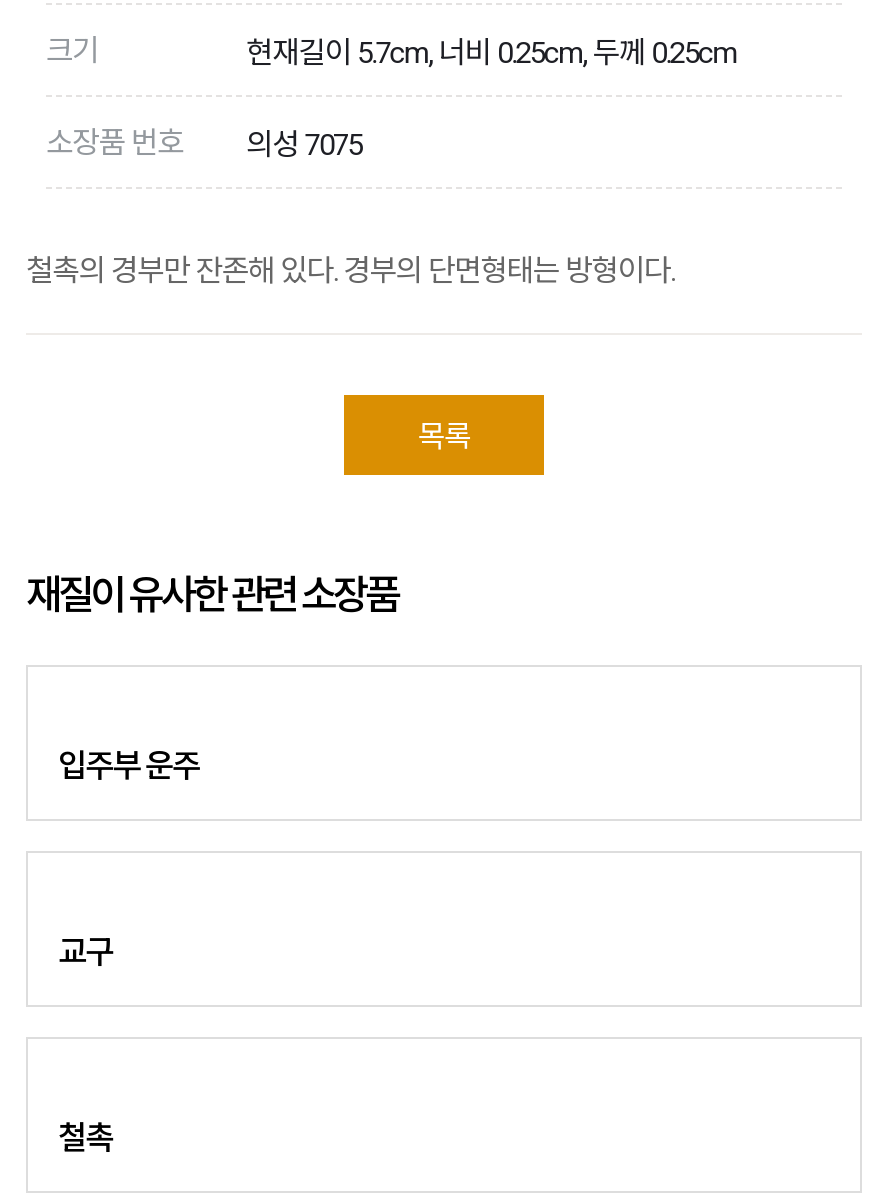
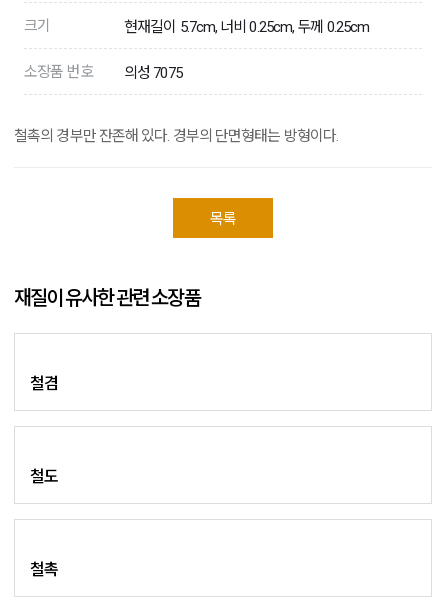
[58,747,199,785] 입주부 운주 -> [30,374,57,393] 철겸
[58,933,112,971] 교구 -> [30,467,57,486] 철도

